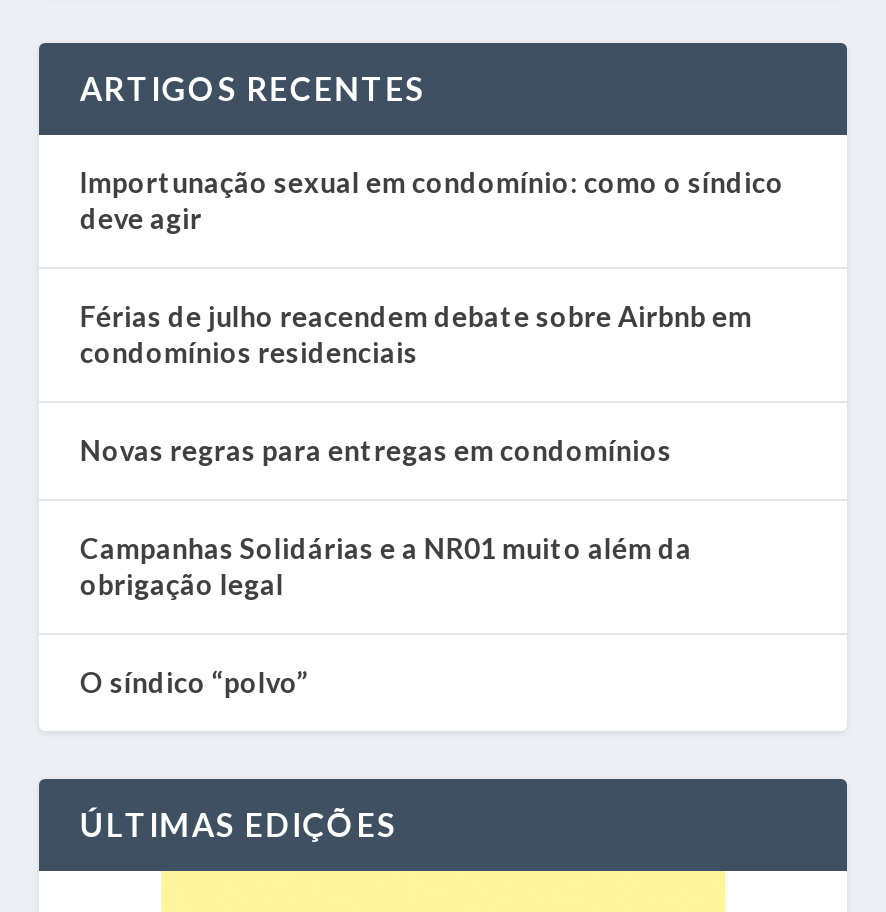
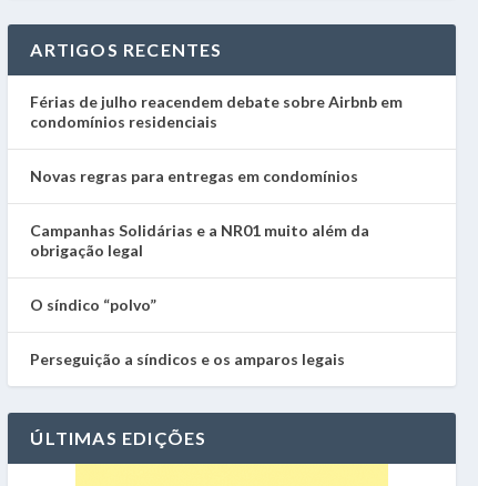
[80,165,784,235] Importunação sexual em condomínio: como o síndico | deve agir -> none
moved [80,299,752,699] -> [30,92,403,314]: Férias de julho reacendem debate sobre Airbnb em | condomínios residenciais | Novas regras para entregas em condomínios | Campanhas Solidárias e a NR01 muito além da | obrigação legal | O síndico “polvo”
none -> [30,349,345,368] Perseguição a síndicos e os amparos legais

